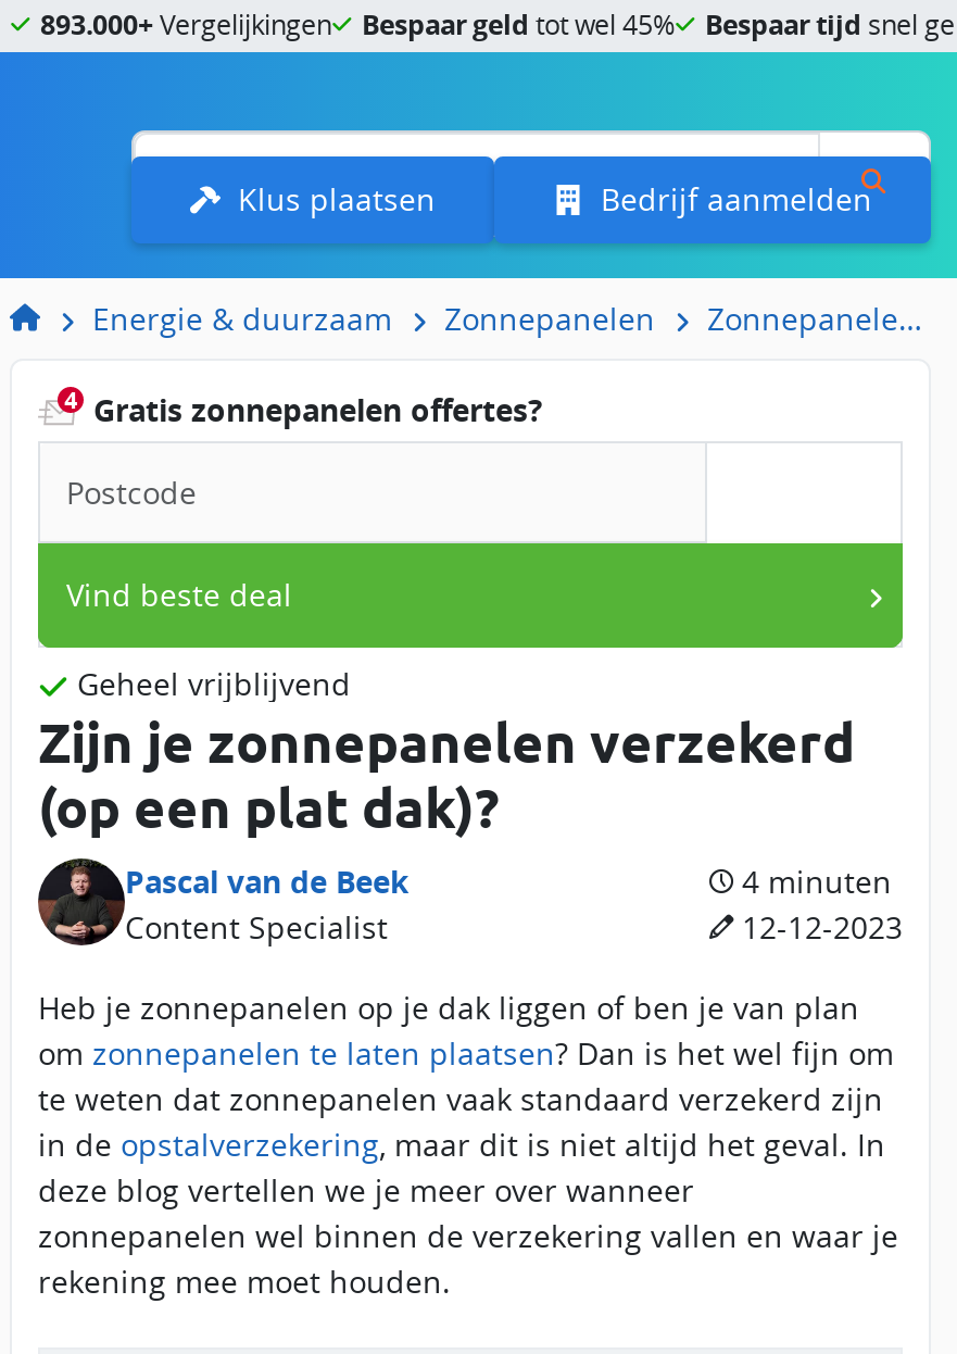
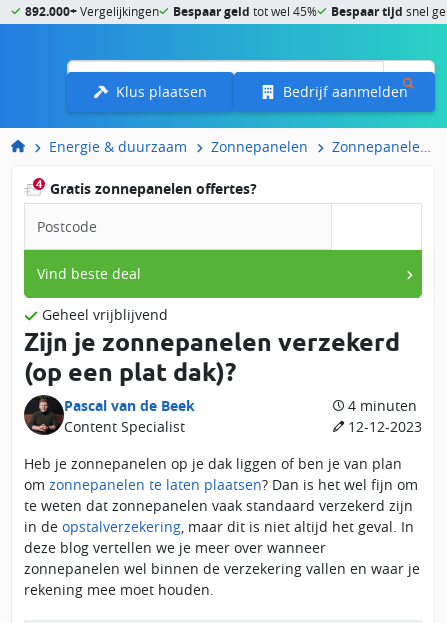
[40,7,331,43] 893.000+ Vergelijkingen -> [25,3,159,20] 892.000+ Vergelijkingen

